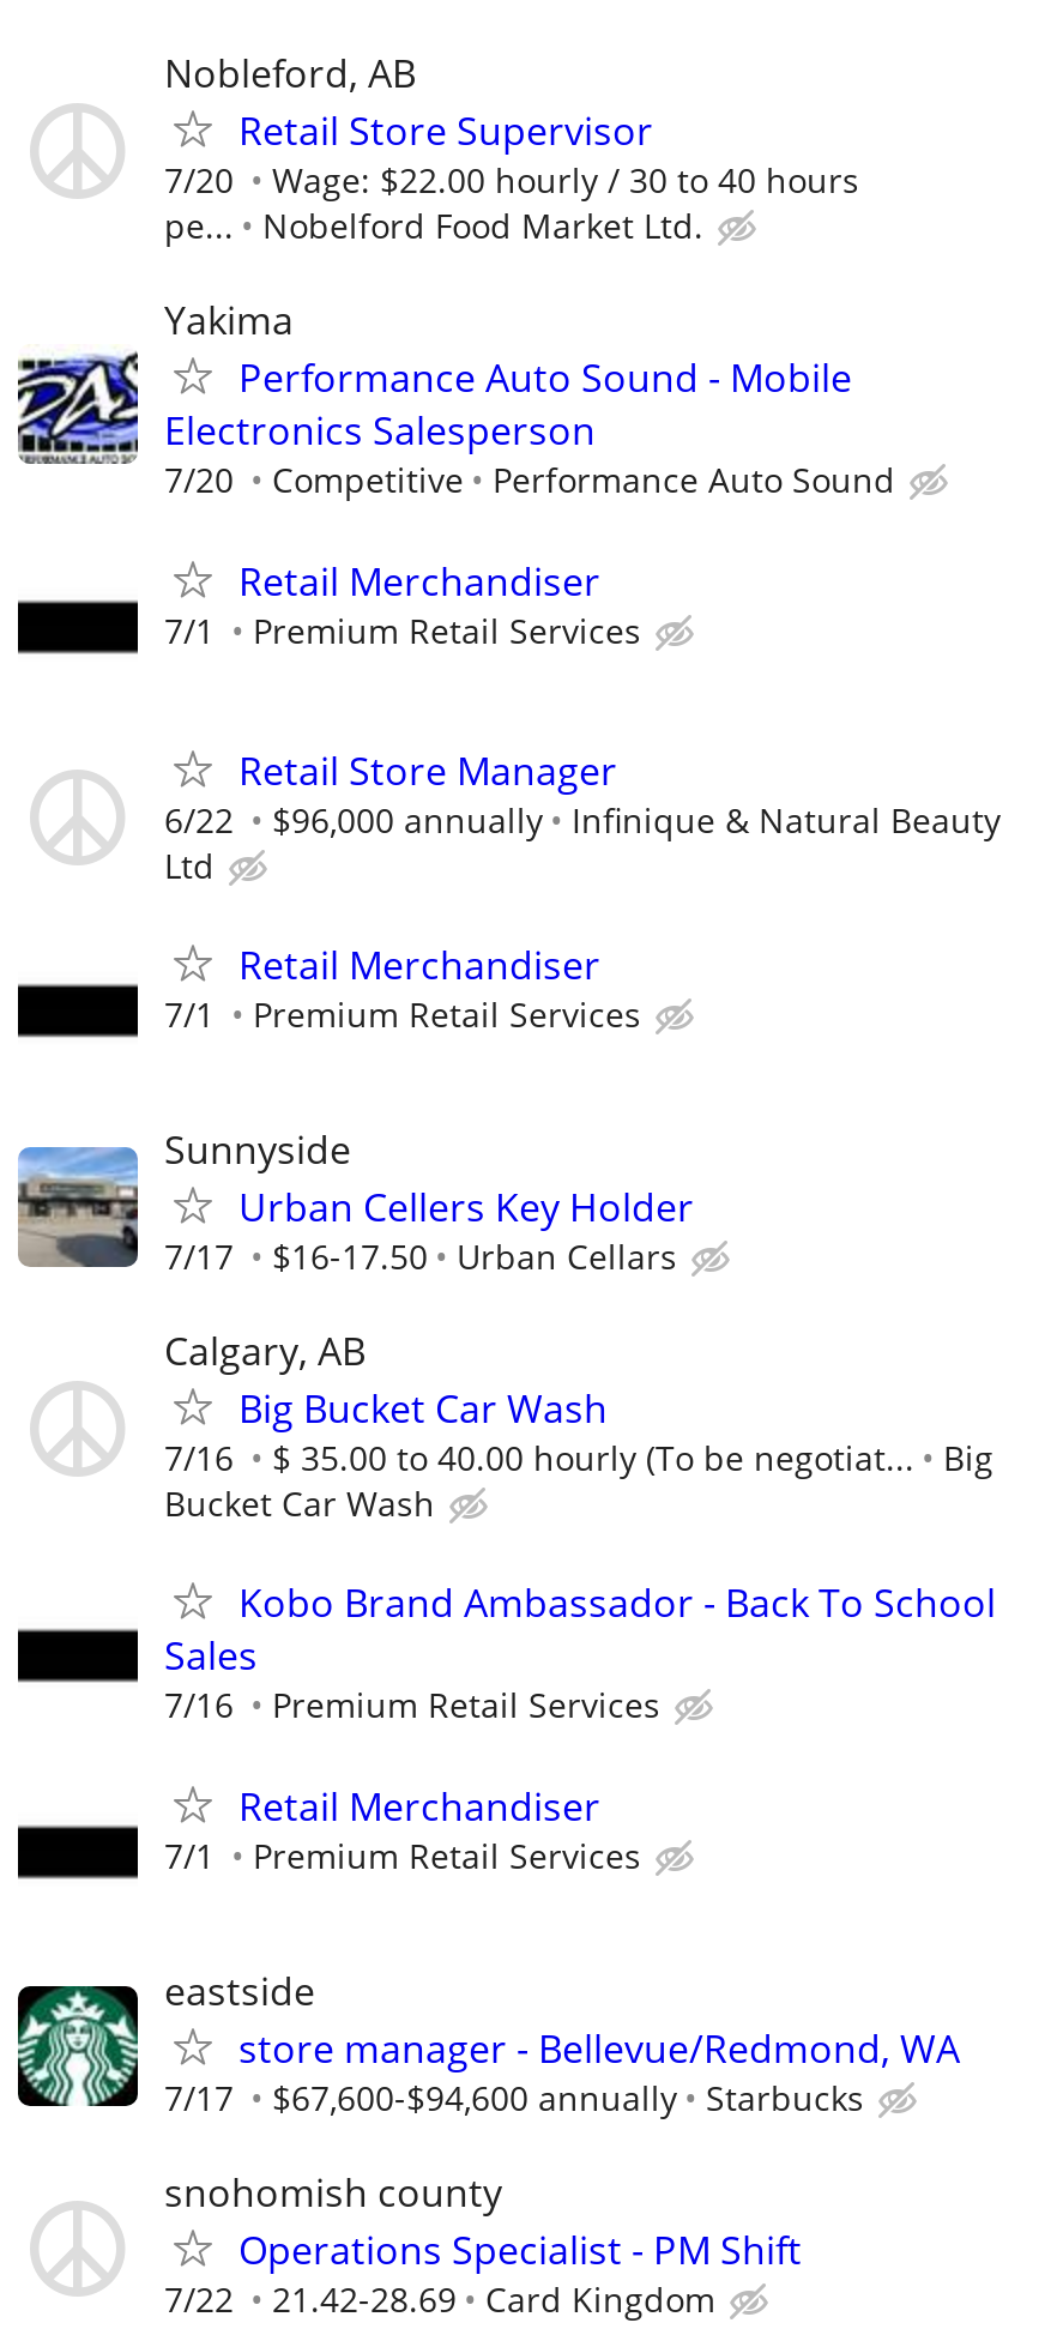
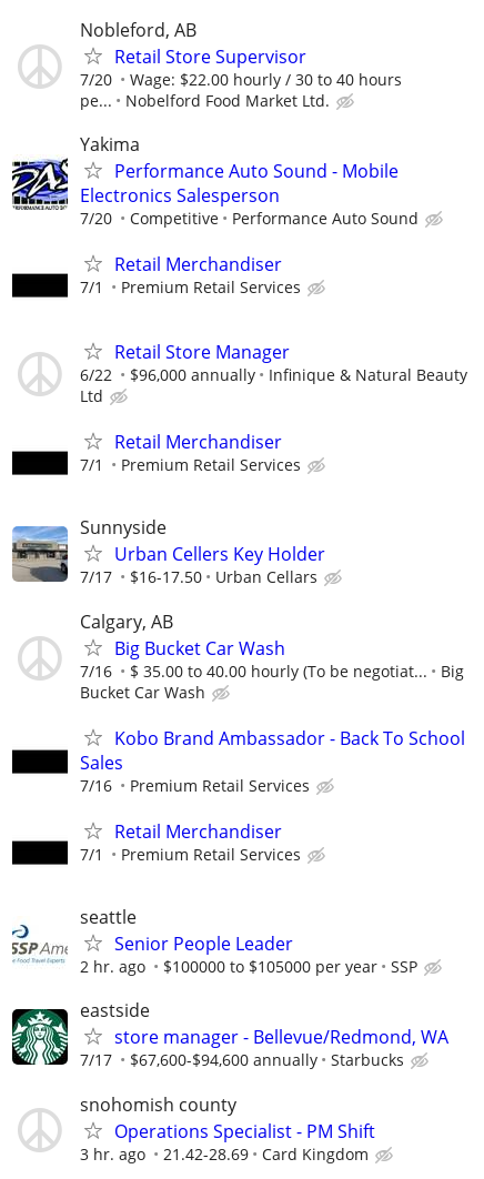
none -> [11,905,417,977] [image] | seattle | Senior People Leader | 2 hr. ago | $100000 to $105000 per year | SSP
[164,2276,715,2322] 7/22 21.42-28.69 Card Kingdom -> [80,1143,369,1164] 3 hr. ago 21.42-28.69 Card Kingdom

